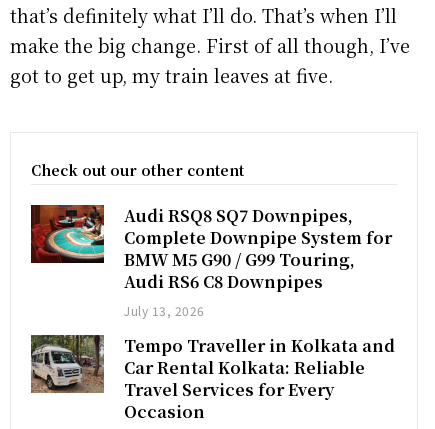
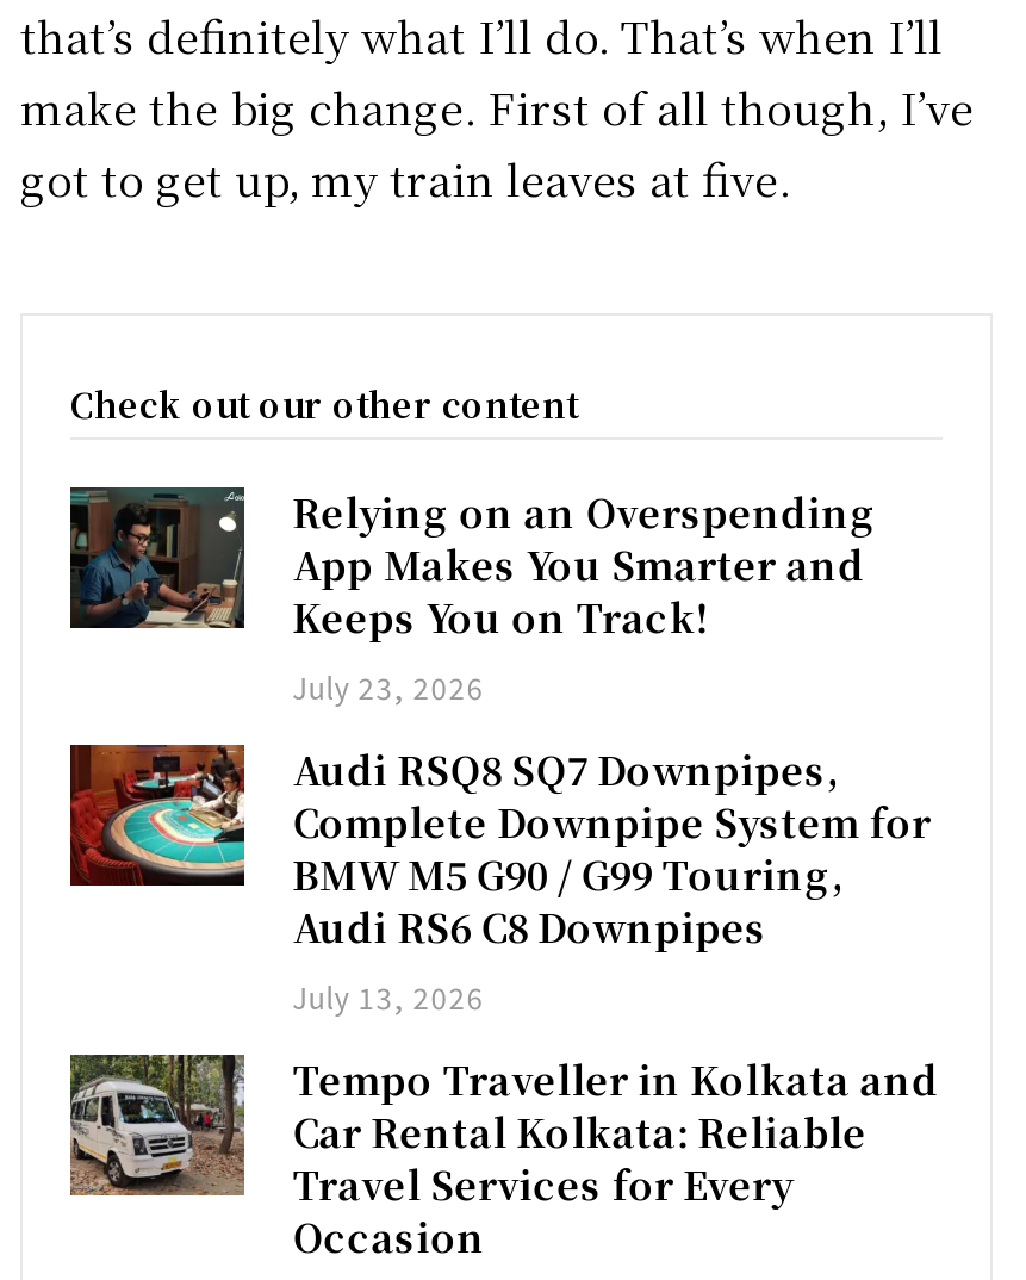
none -> [70,484,876,707] [image] | Relying on an Overspending | App Makes You Smarter and | Keeps You on Track! | July 23, 2026

